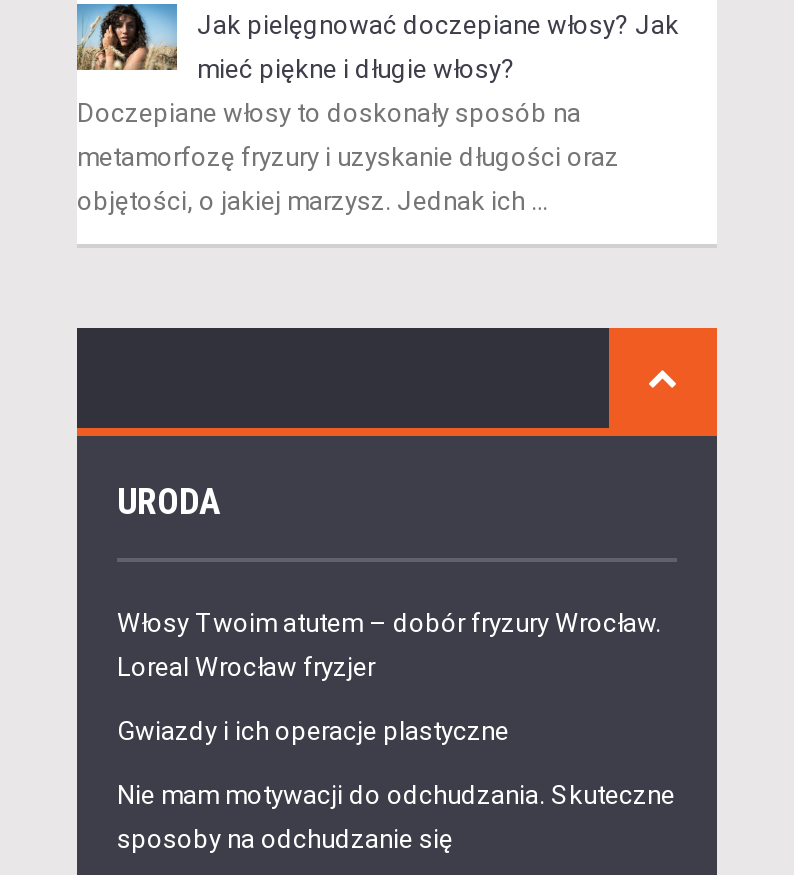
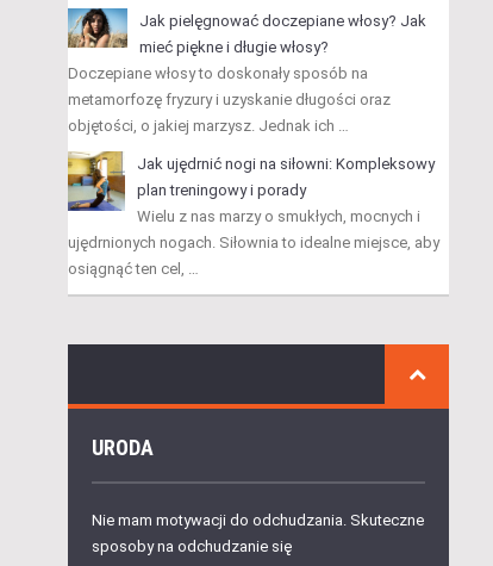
none -> [67,151,439,277] [image] | Jak ujędrnić nogi na siłowni: Kompleksowy | plan treningowy i porady | Wielu z nas marzy o smukłych, mocnych i | ujędrnionych nogach. Siłownia to idealne miejsce, aby | osiągnąć ten cel, …
moved [117,479,221,521] -> [92,434,154,459]: URODA
[117,607,661,745] Włosy Twoim atutem – dobór fryzury Wrocław. | Loreal Wrocław fryzjer | Gwiazdy i ich operacje plastyczne -> none

